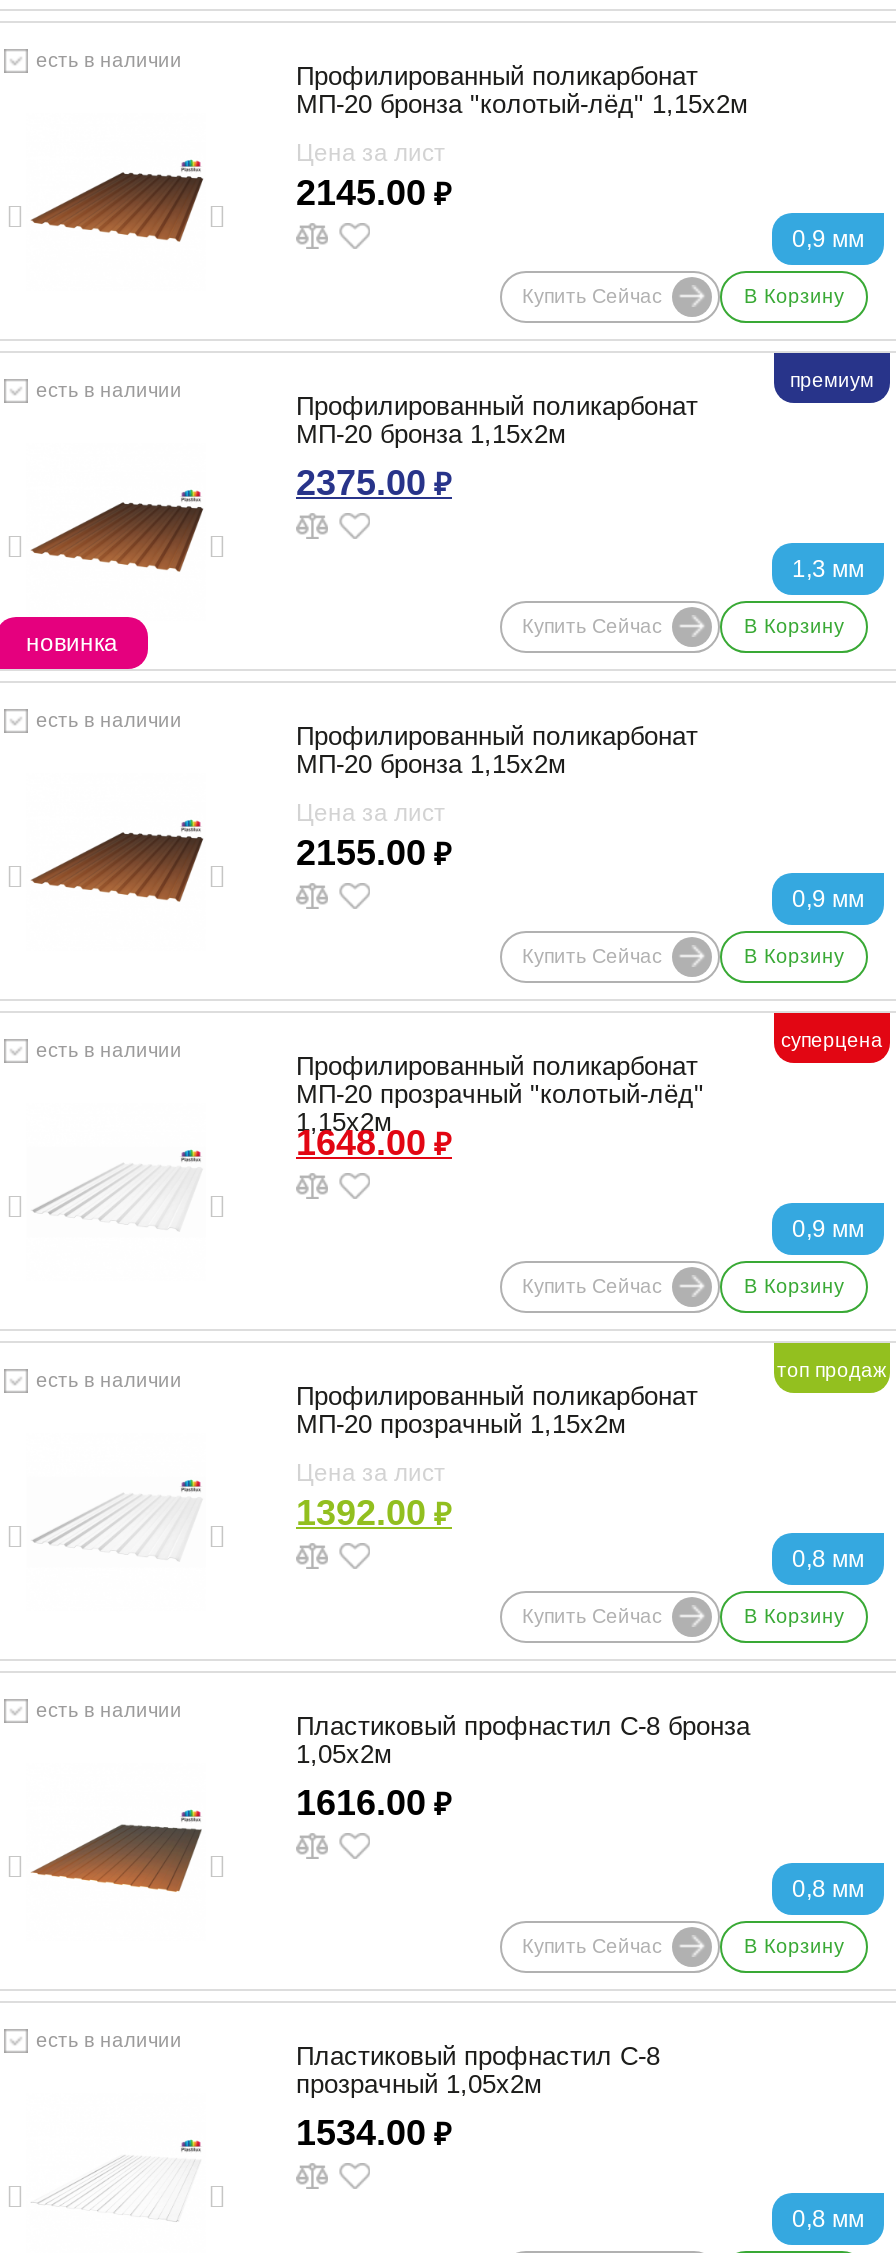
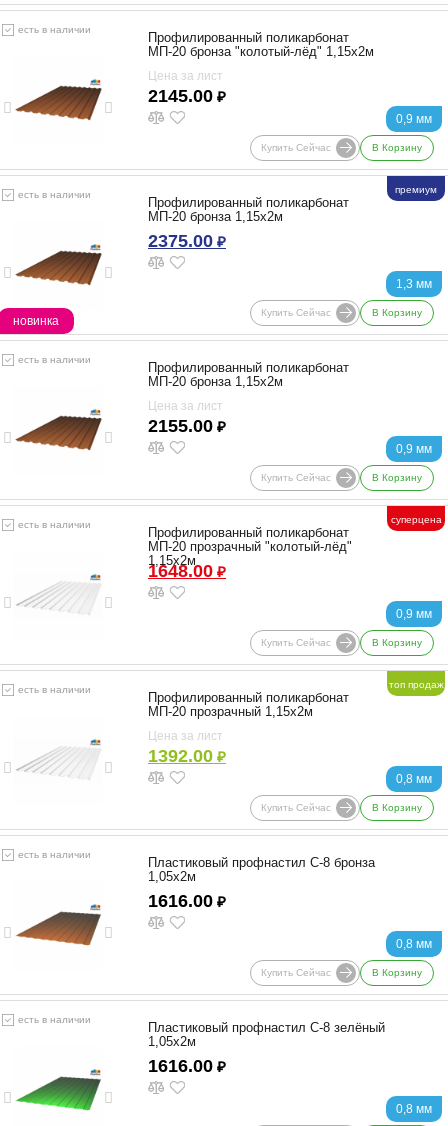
none -> [16,1076,101,1111] [image]
[296,2040,660,2152] Пластиковый профнастил С-8 | прозрачный 1,05х2м | 1534.00 ₽ -> [148,1019,385,1075] Пластиковый профнастил С-8 зелёный | 1,05х2м | 1616.00 ₽

